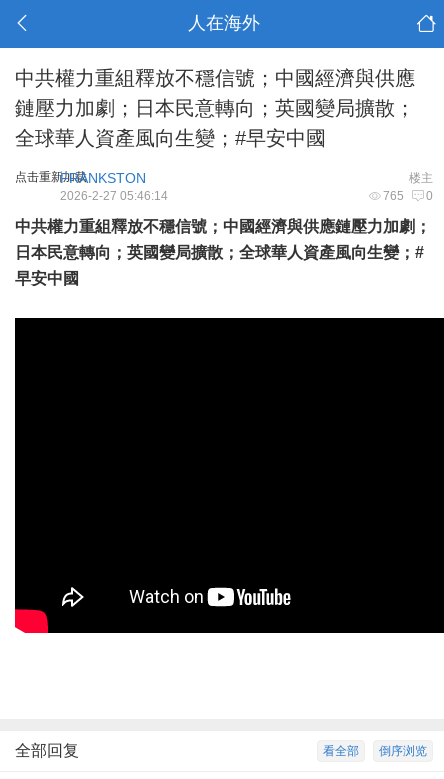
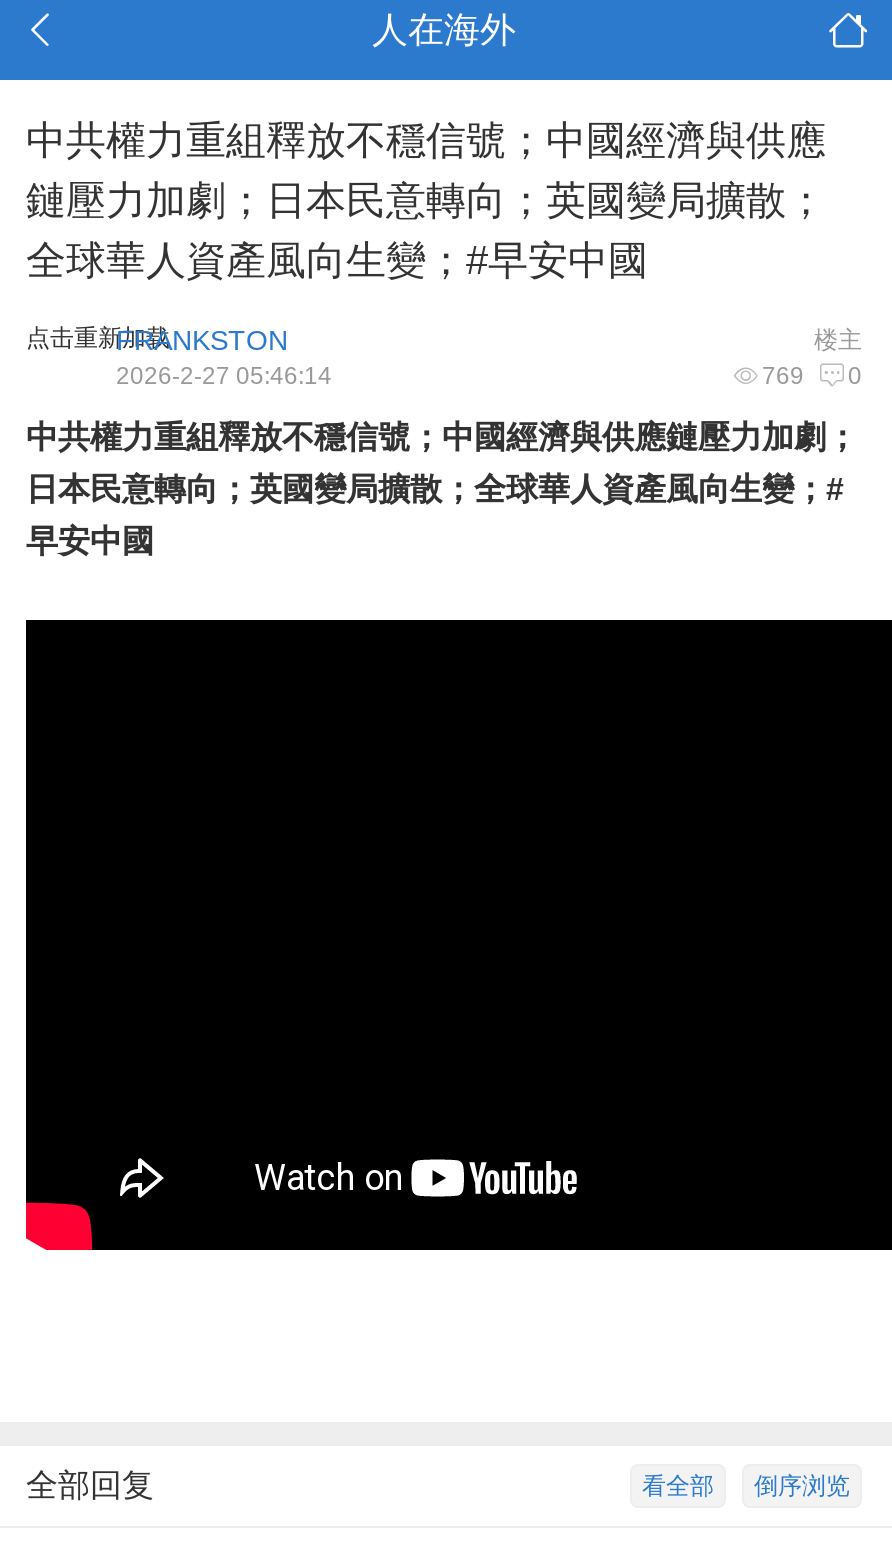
[383,189,433,203] 765 0 -> [762,362,862,390] 769 0

